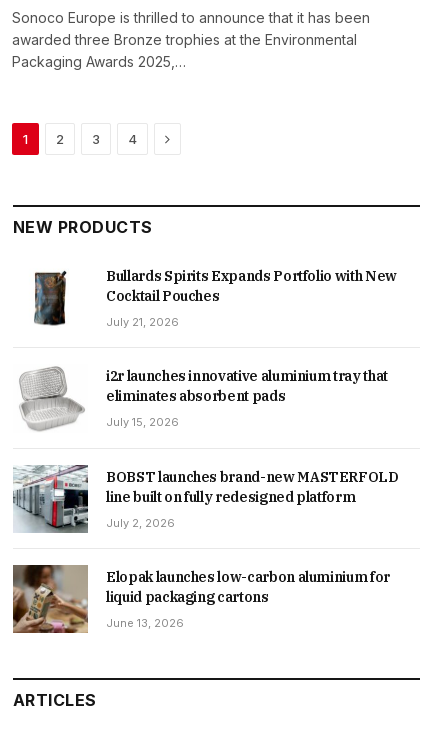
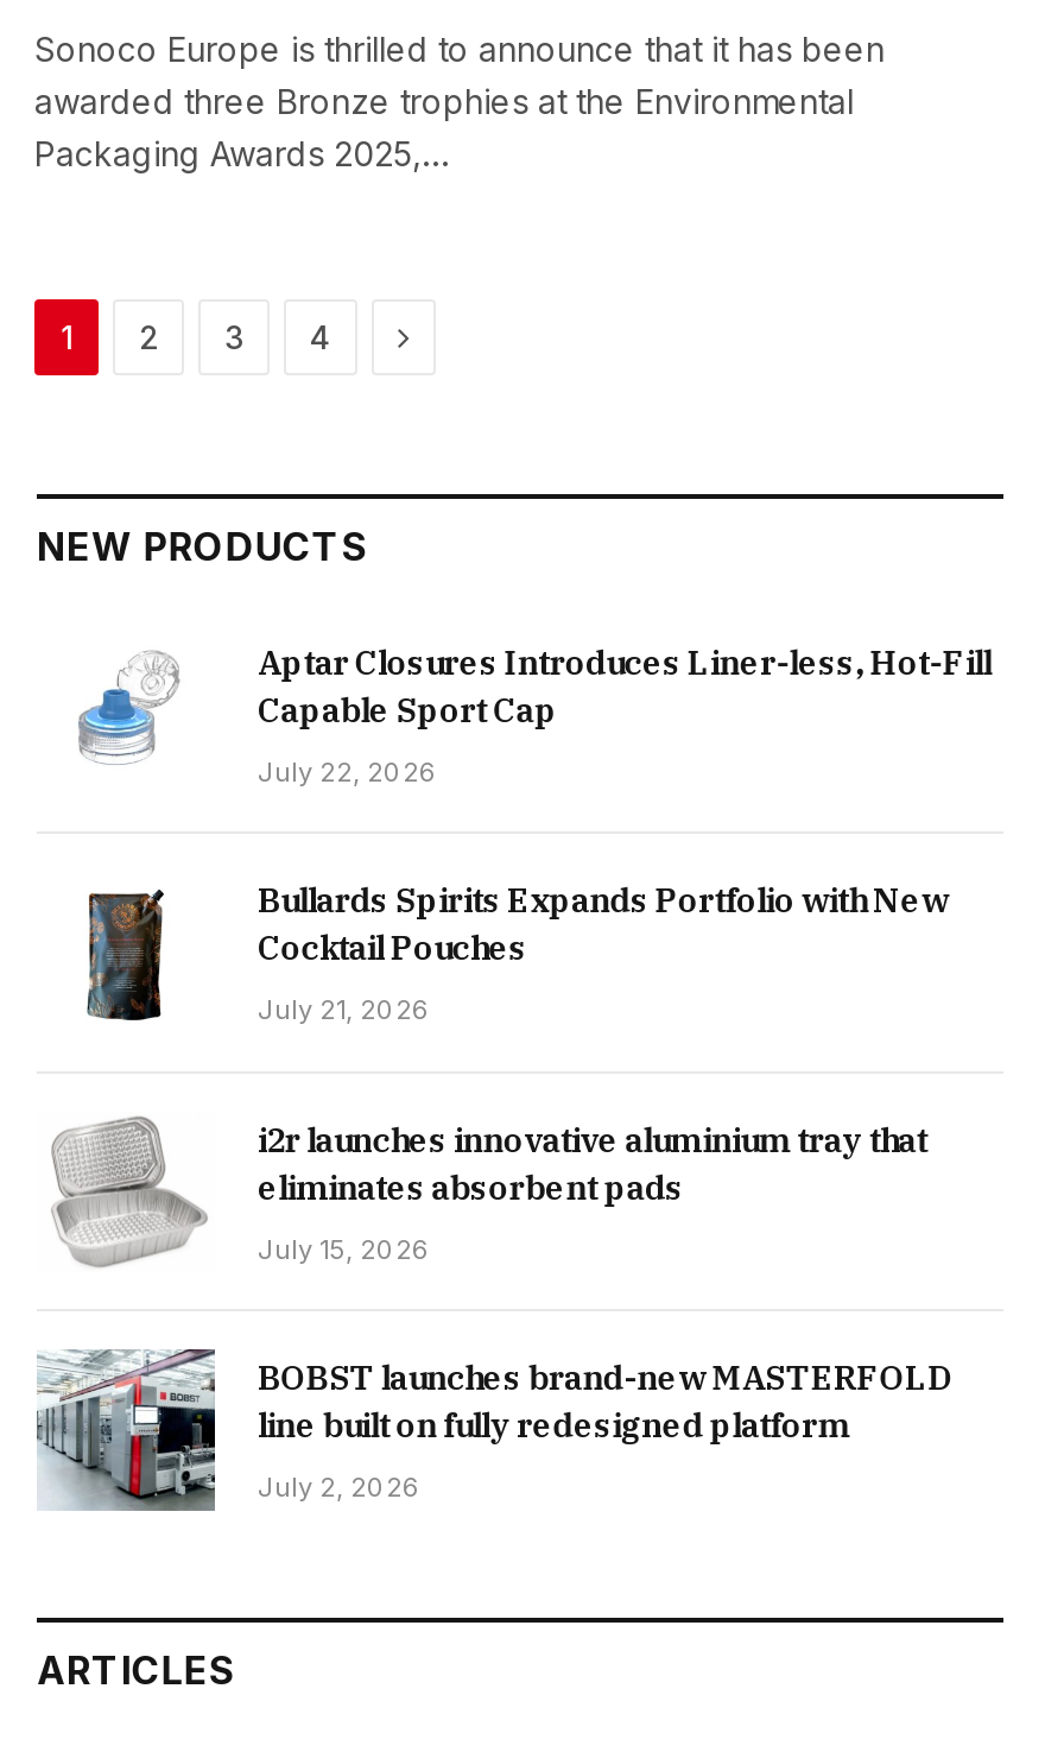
none -> [77,642,991,789] [image] | Aptar Closures Introduces Liner-less, Hot-Fill | Capable Sport Cap | July 22, 2026
moved [33,267,399,530] -> [84,880,953,1503]: [image] | Bullards Spirits Expands Portfolio with New | Cocktail Pouches | ... | line built on fully redesigned platform | July 2, 2026
[12,564,390,634] [image] | Elopak launches low-carbon aluminium for | liquid packaging cartons | June 13, 2026 -> none

